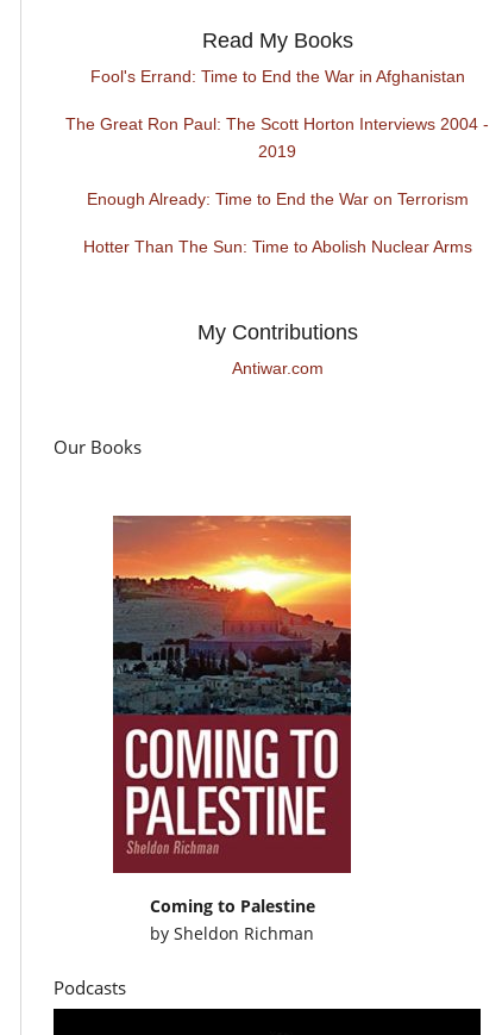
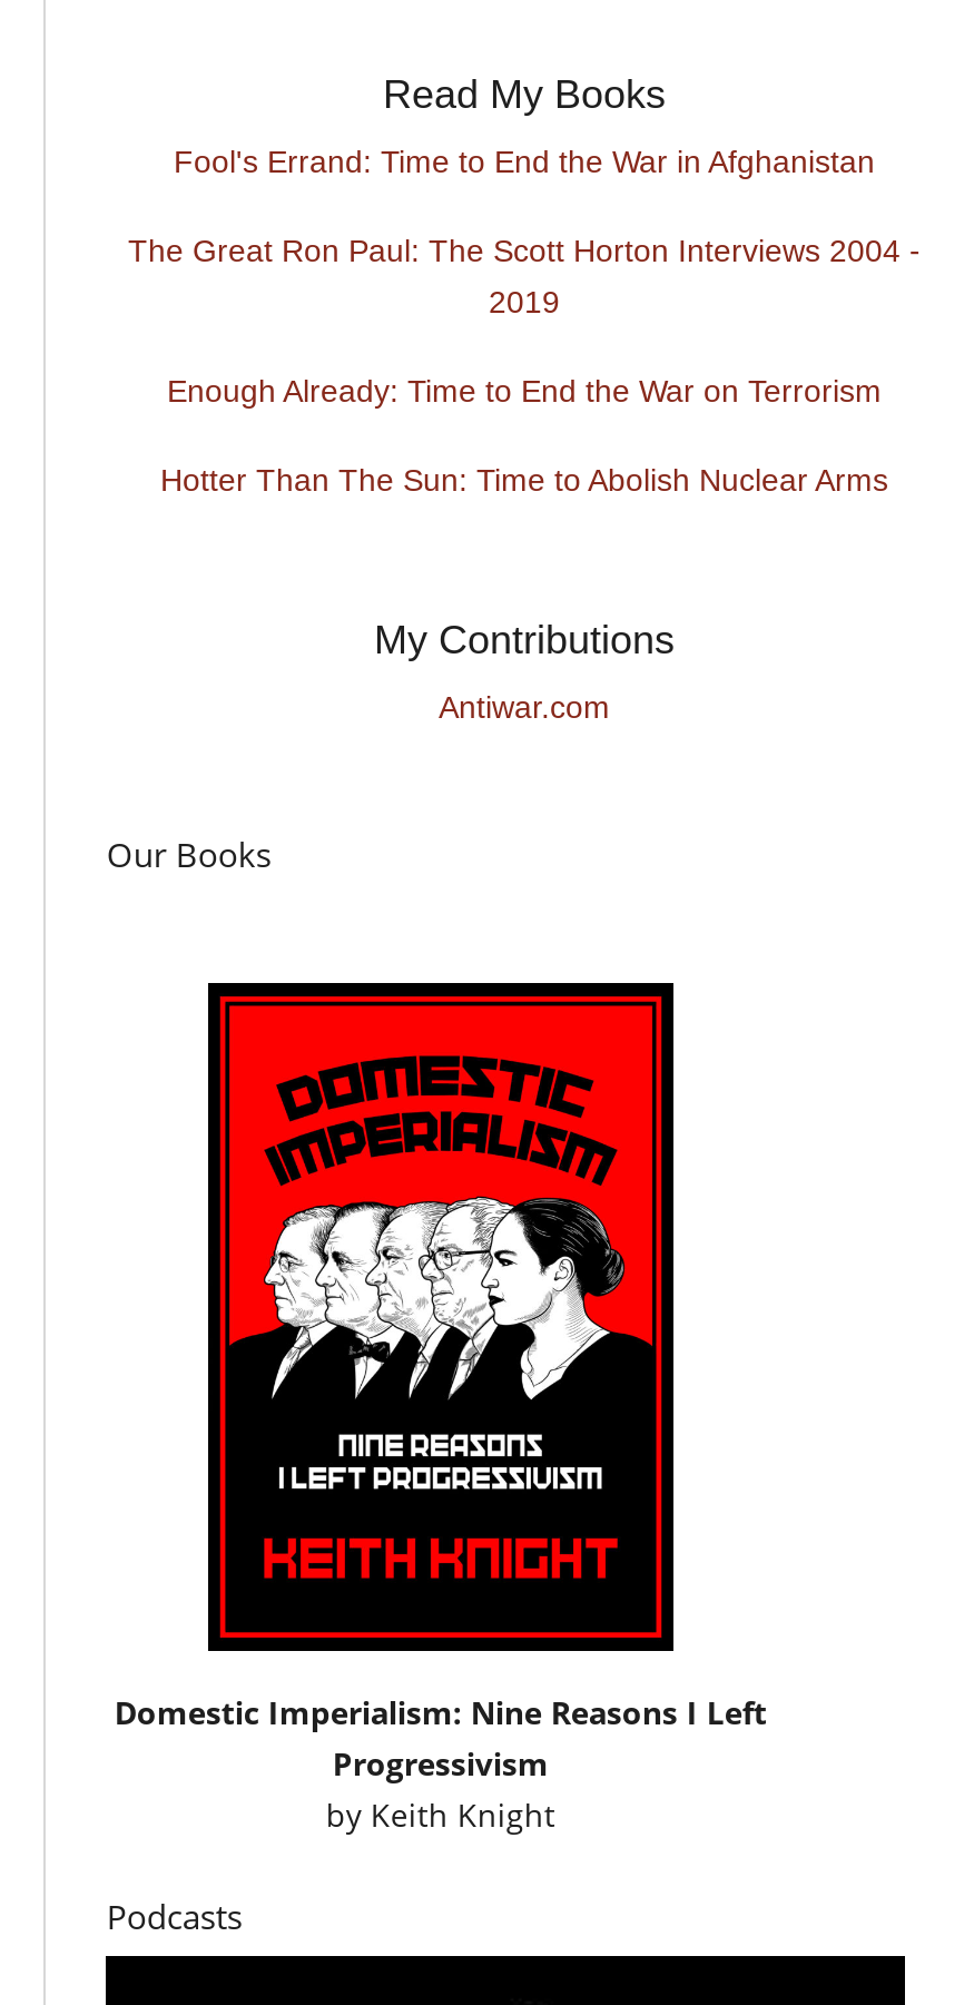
[108,515,357,944] [image] | Coming to Palestine | by Sheldon Richman -> [114,981,767,1835] [image] | Domestic Imperialism: Nine Reasons I Left | Progressivism | by Keith Knight

